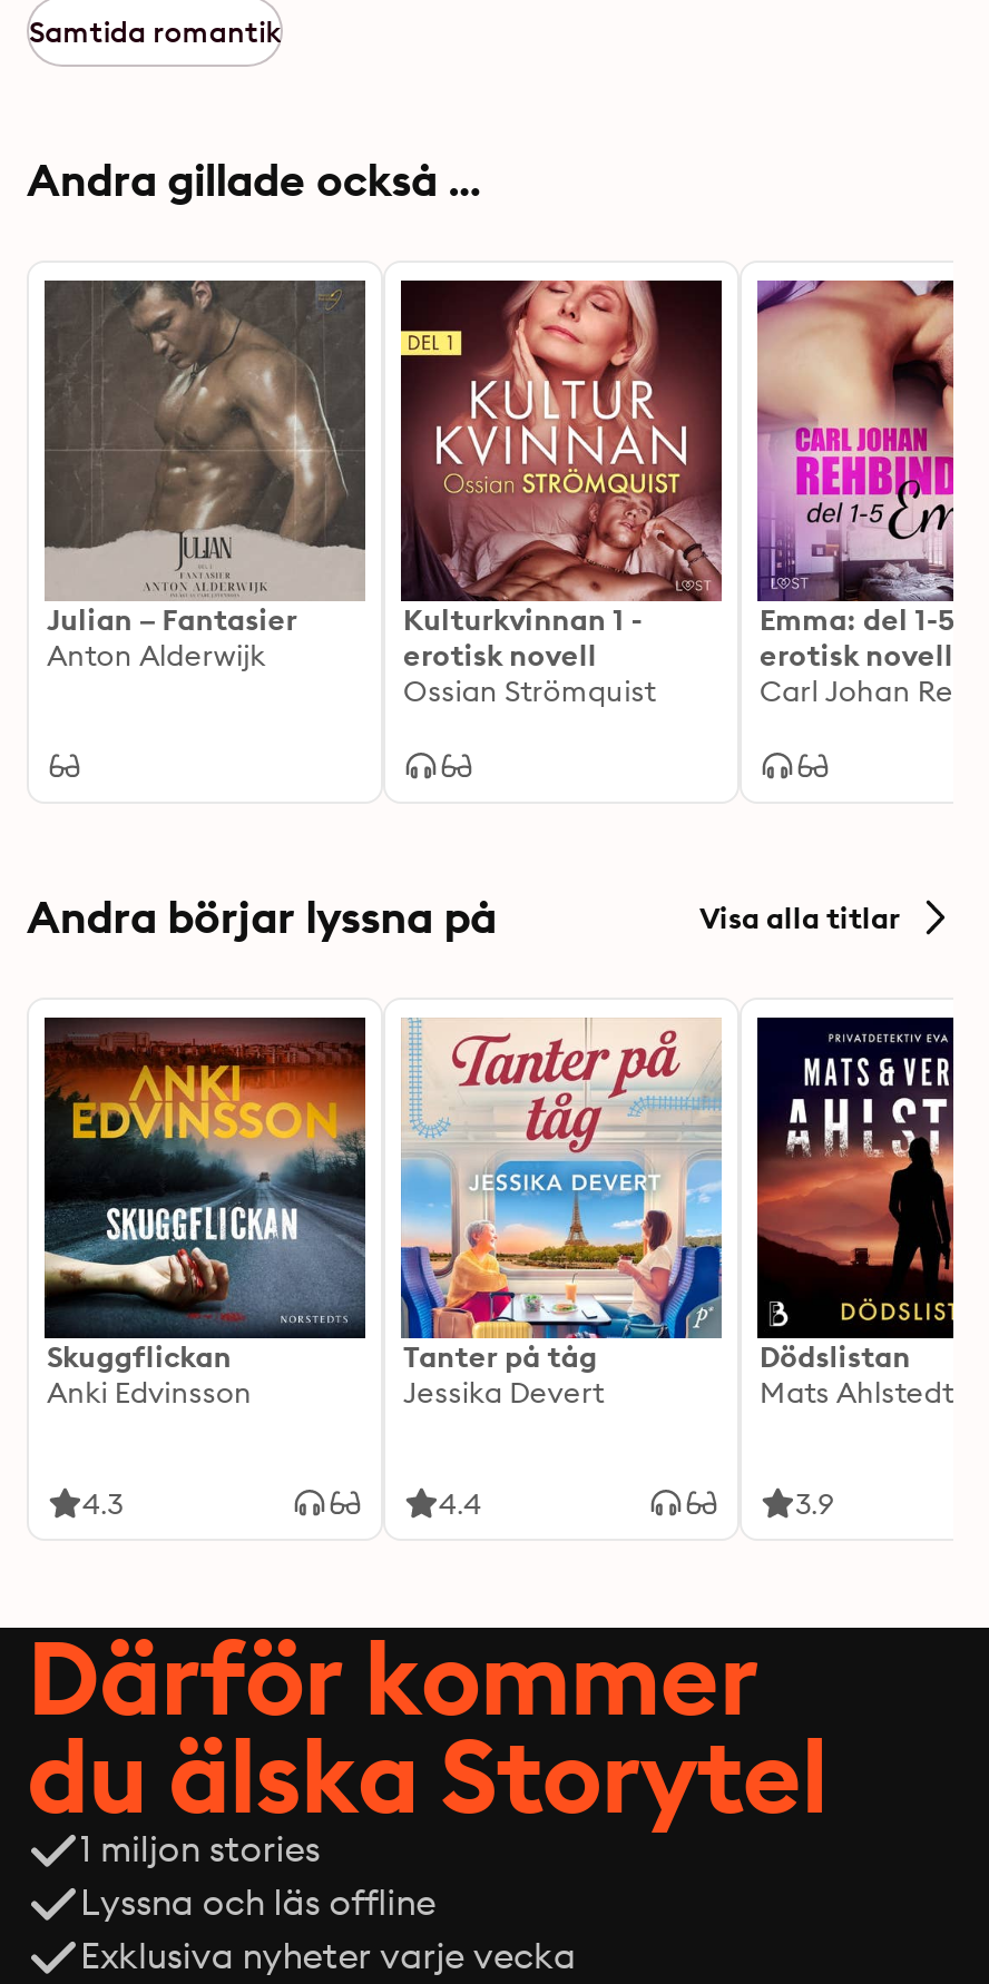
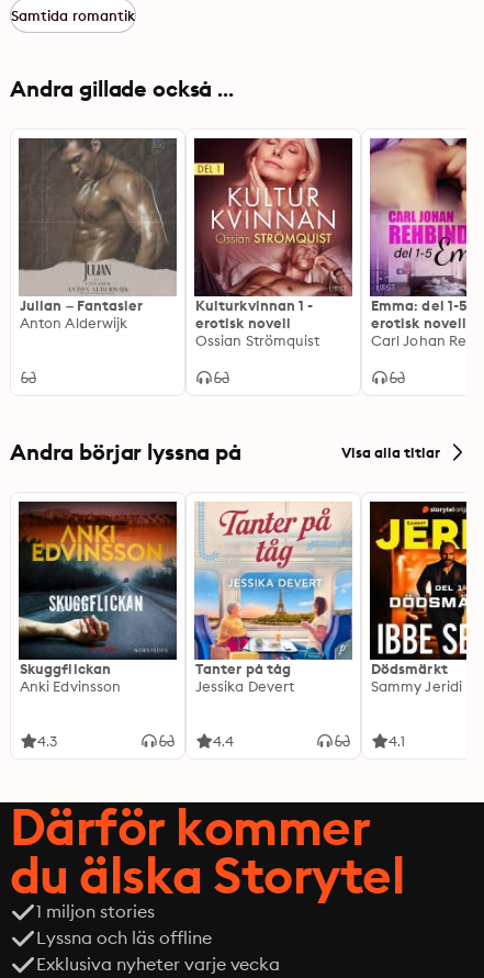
[755,1020,956,1374] [image] | Dödslistan -> [369,503,468,695] [image] | Dödsmärkt | Sammy Jeridi
[795,1485,834,1521] 3.9 -> [389,732,405,750] 4.1

